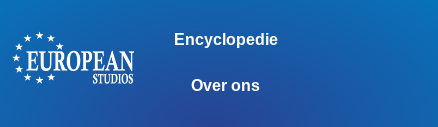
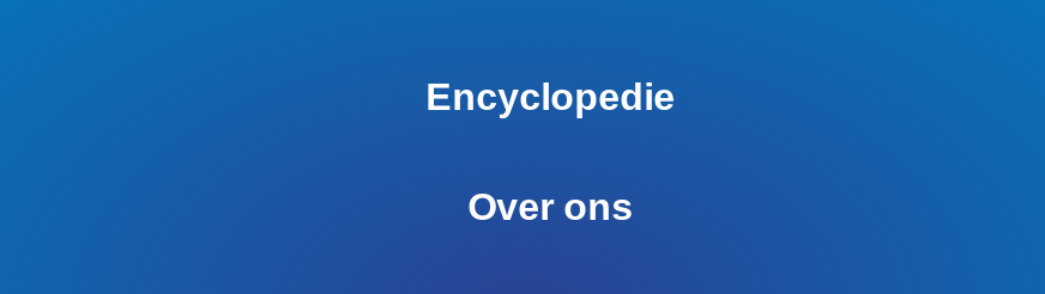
[12,31,135,85] [image] -> none

